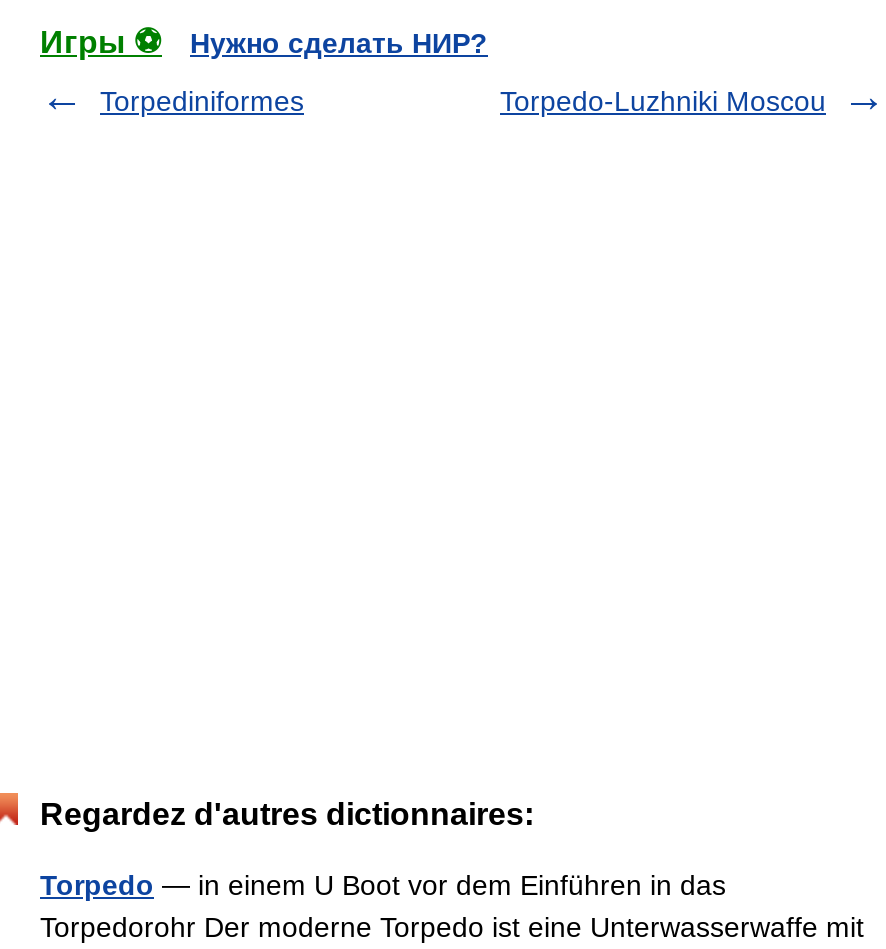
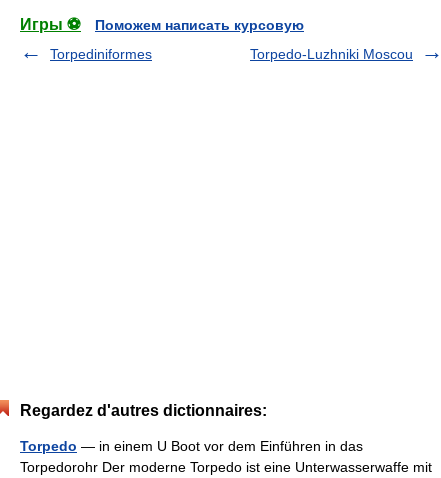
[190,27,488,59] Нужно сделать НИР? -> [95,17,304,33] Поможем написать курсовую

